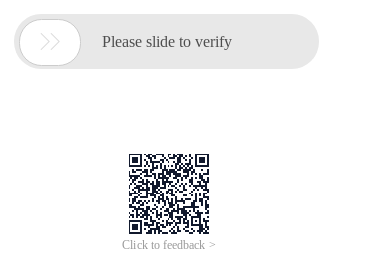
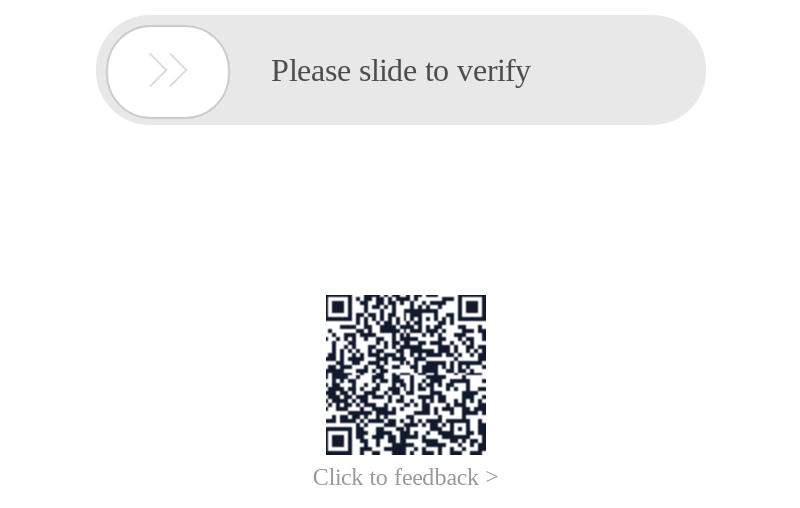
[128,153,210,235] [image] -> [326,293,488,457] [image]

